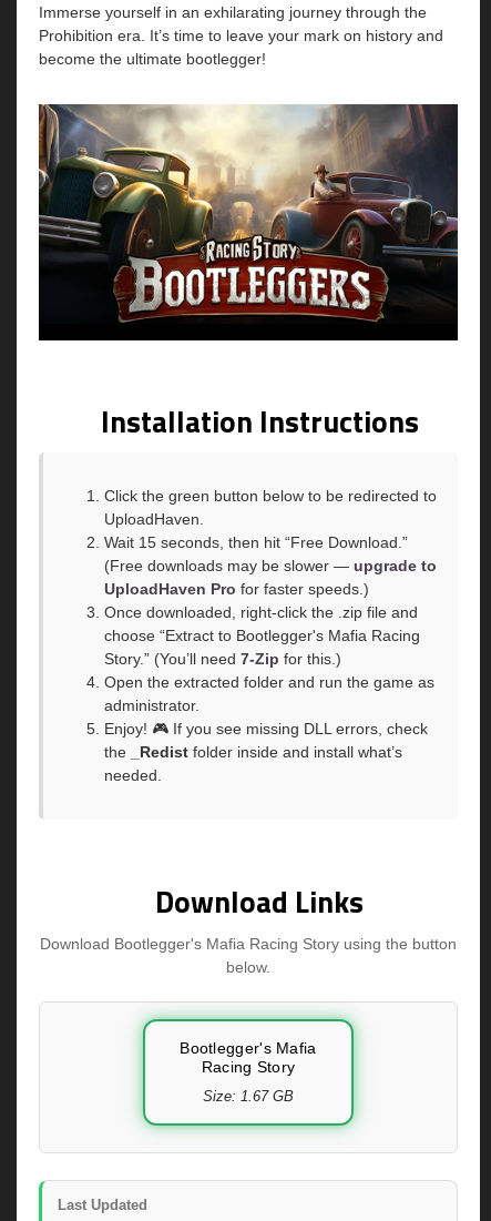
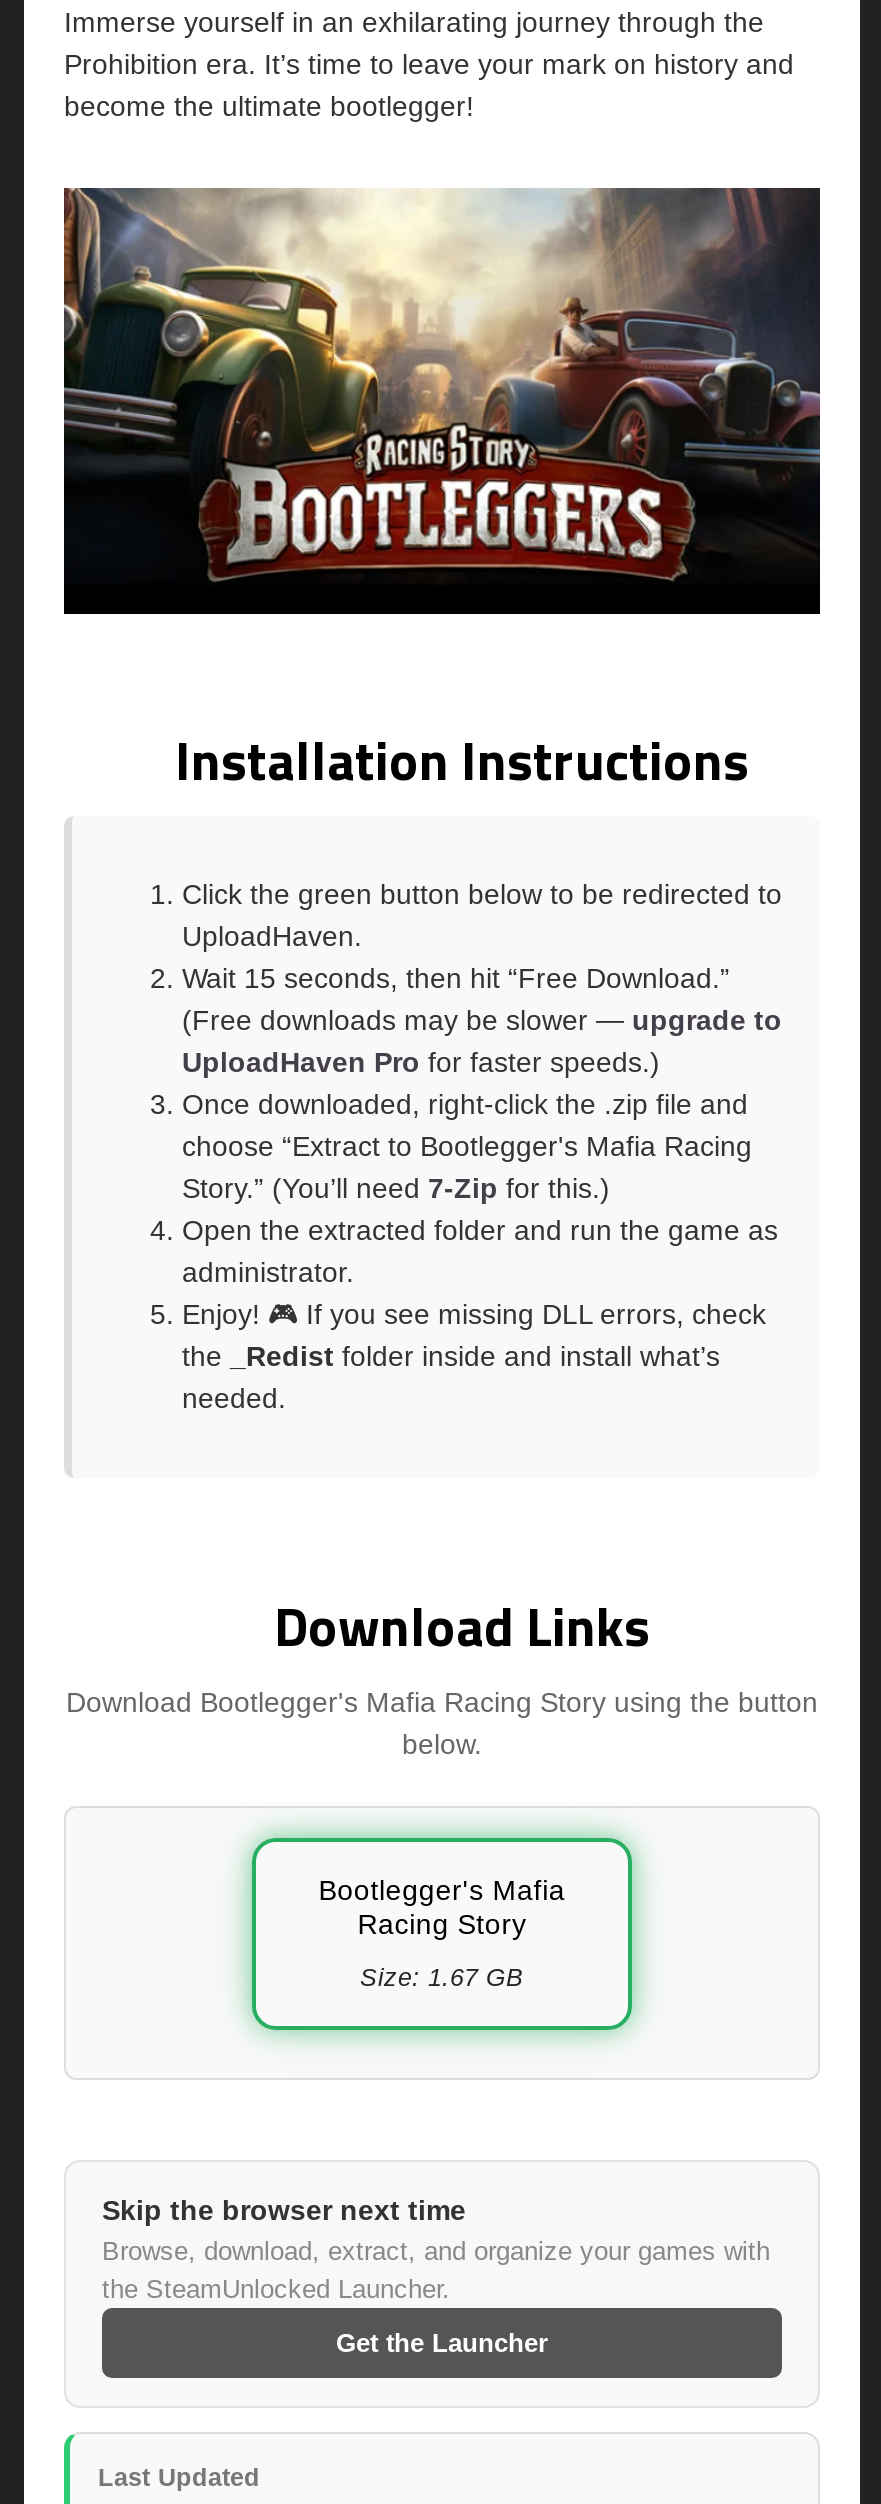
none -> [102,2193,770,2357] Skip the browser next time | Browse, download, extract, and organize your games with | the SteamUnlocked Launcher. | Get the Launcher

